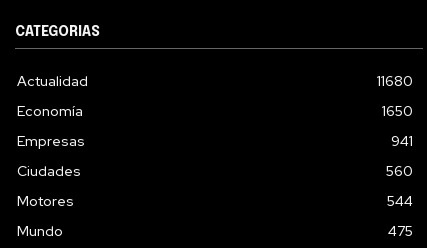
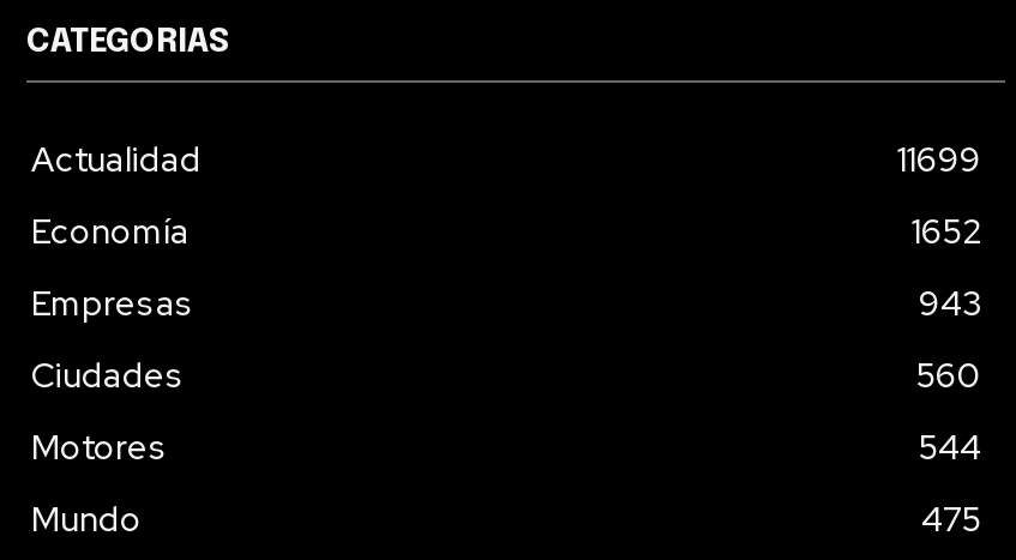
[377,72,413,90] 11680 -> [897,138,981,181] 11699
[382,102,413,120] 1650 -> [912,210,981,253] 1652
[391,132,413,150] 941 -> [919,282,981,325] 943

